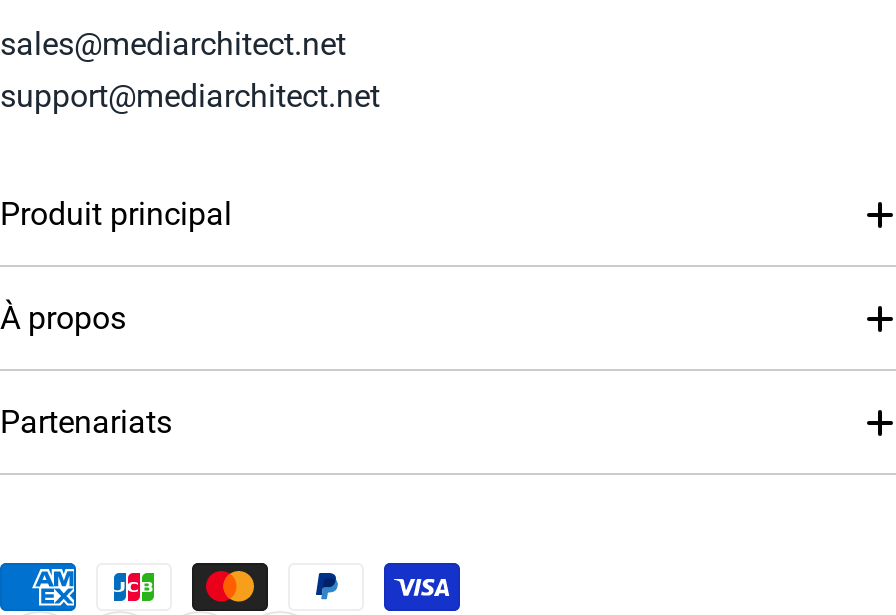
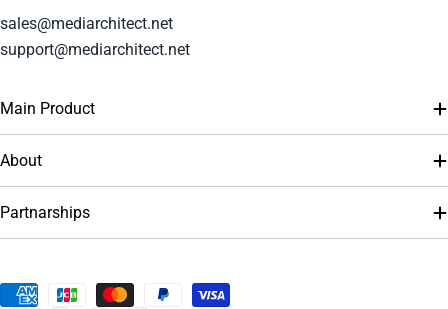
[0,194,232,232] Produit principal -> [0,98,95,117] Main Product
[0,298,126,336] À propos -> [0,150,42,169] About
[0,402,172,440] Partenariats -> [0,202,90,221] Partnarships

